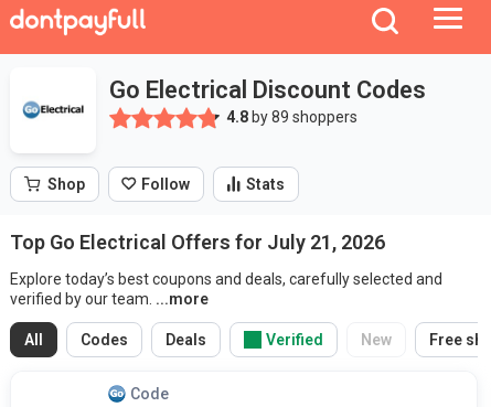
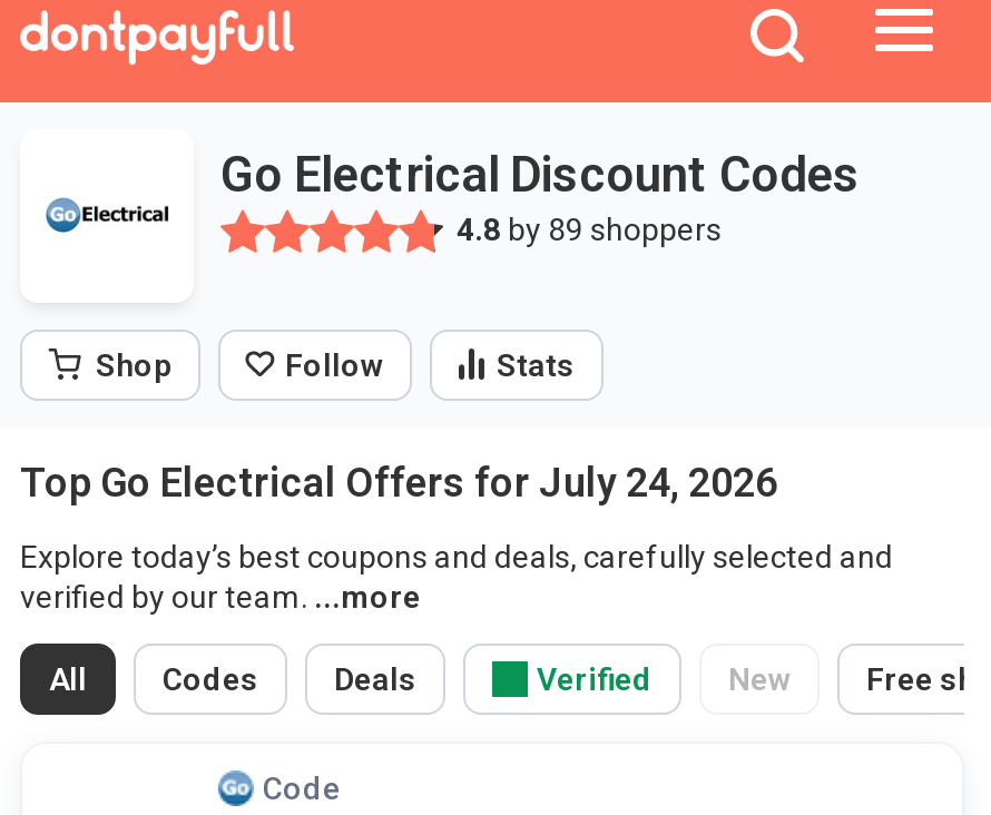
[10,231,385,254] Top Go Electrical Offers for July 21, 2026 -> [20,459,777,505] Top Go Electrical Offers for July 24, 2026

